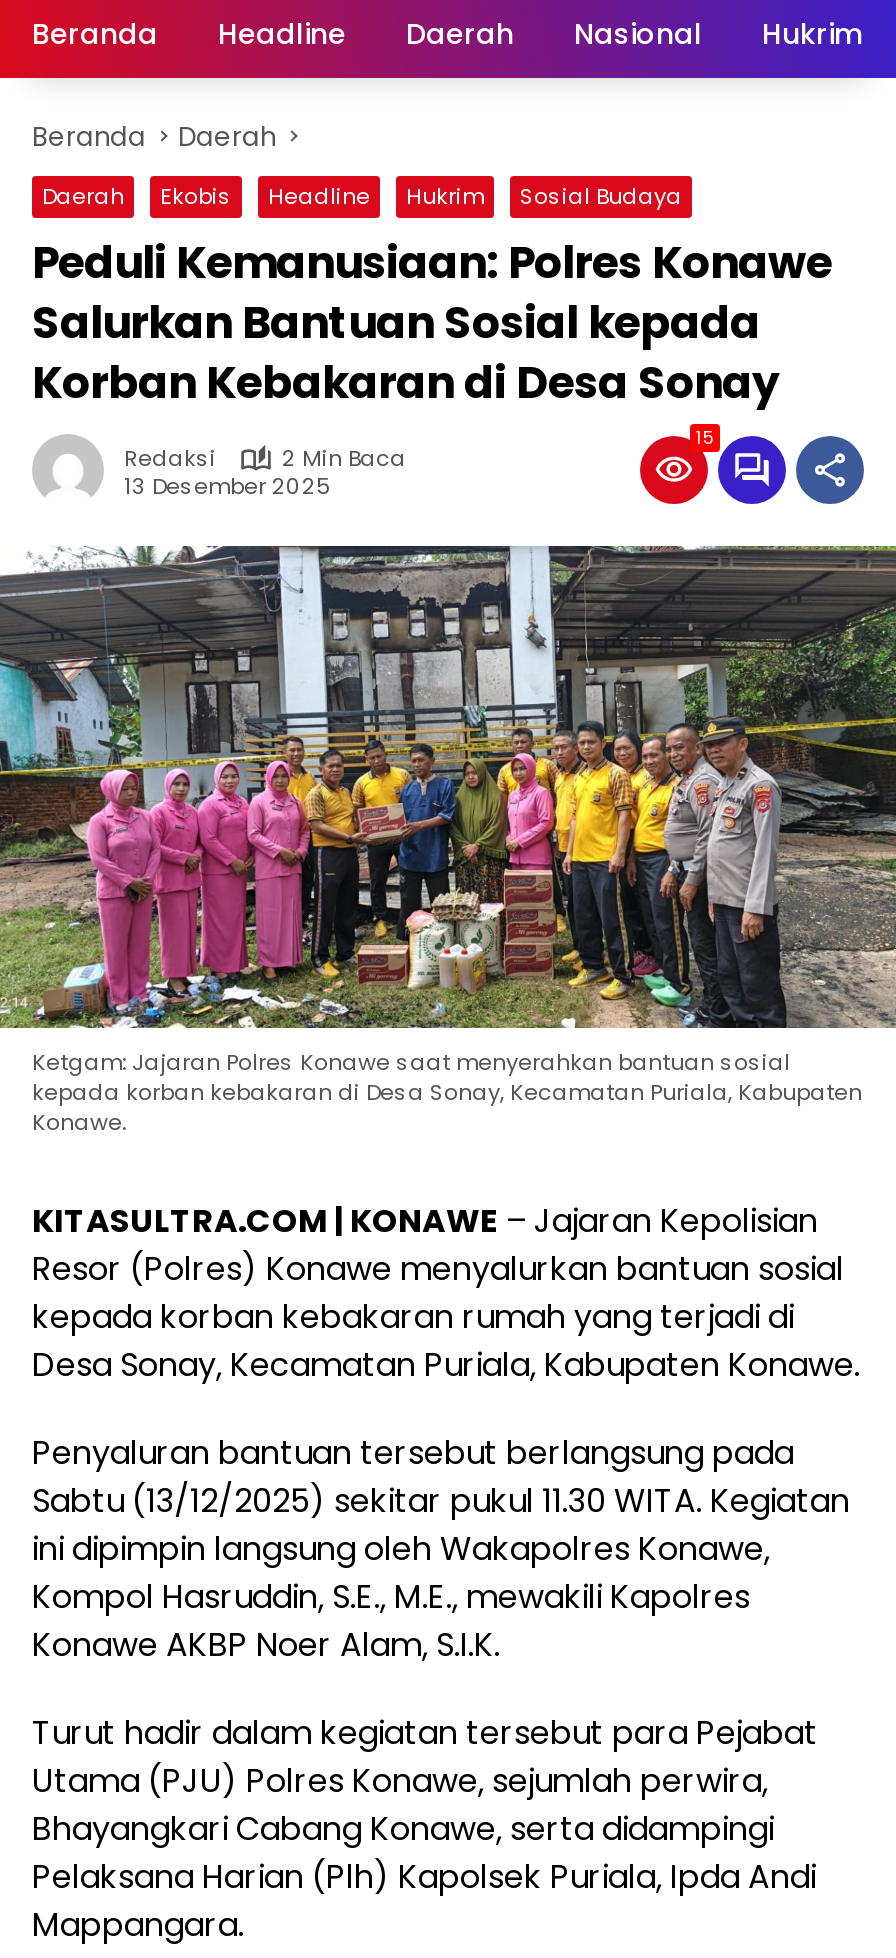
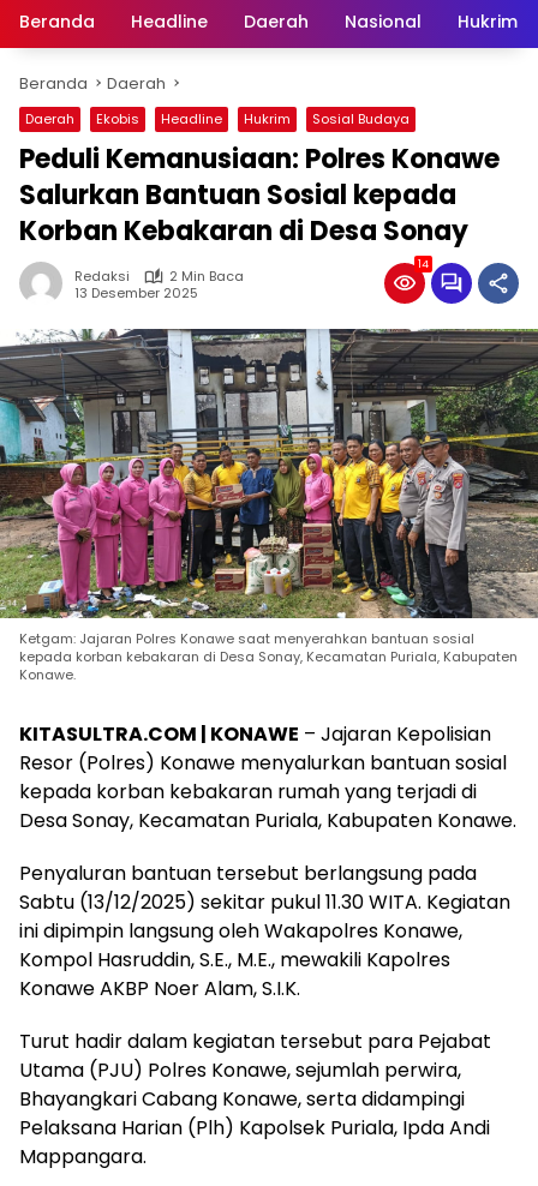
[696,426,714,450] 15 -> [418,257,429,271] 14

